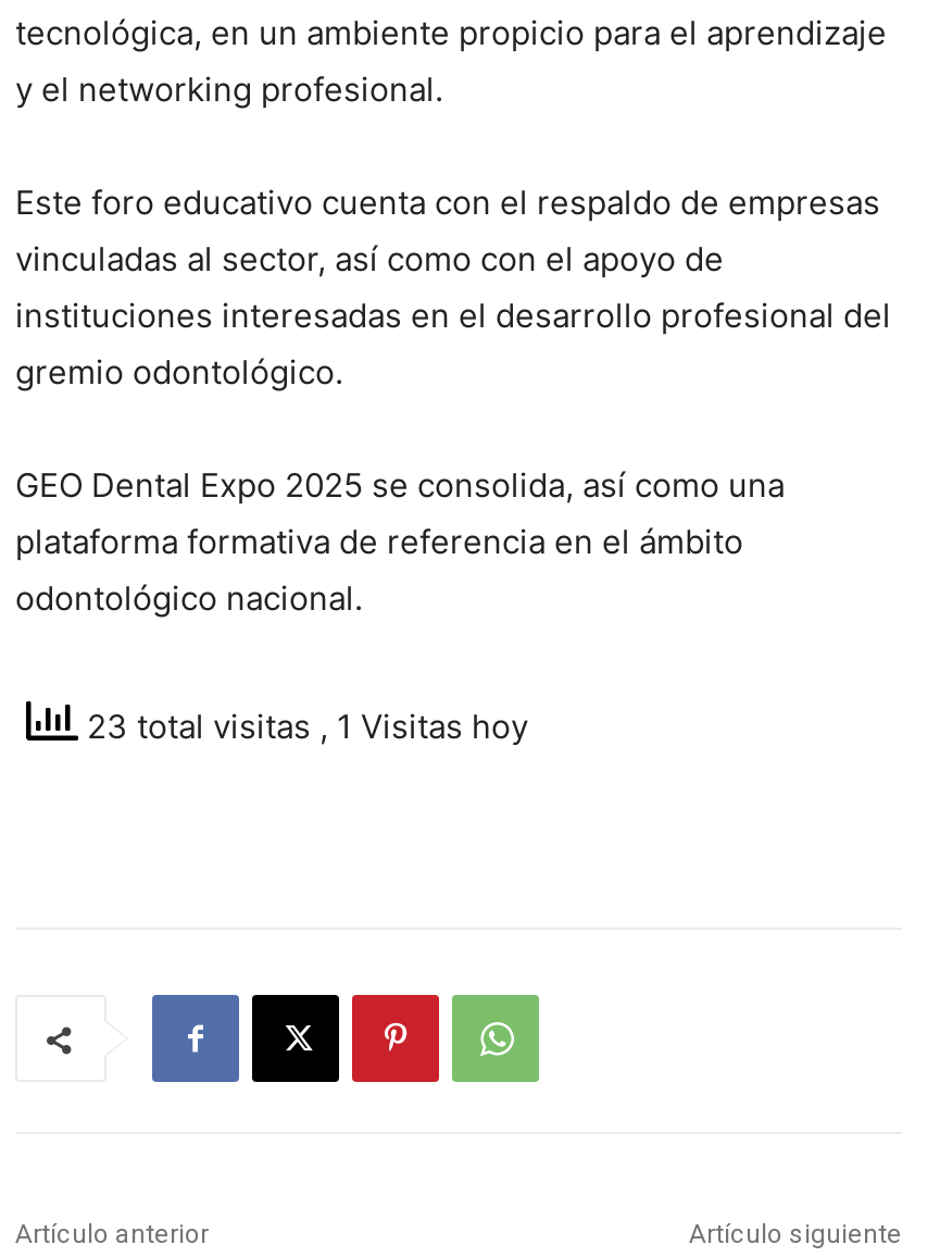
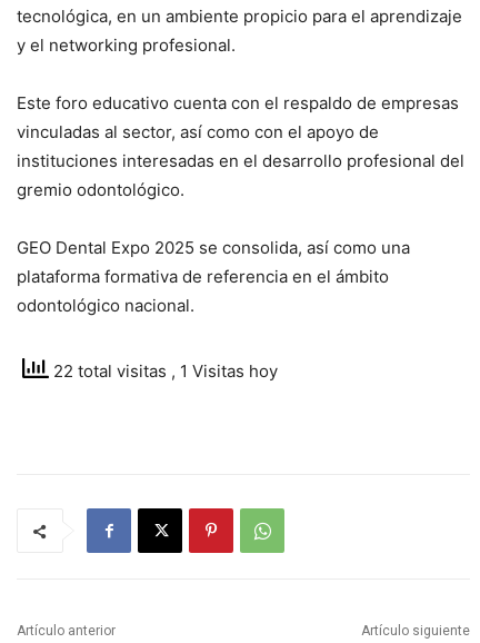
[78,706,528,747] 23 total visitas, 1 Visitas hoy -> [49,361,278,382] 22 total visitas, 1 Visitas hoy

